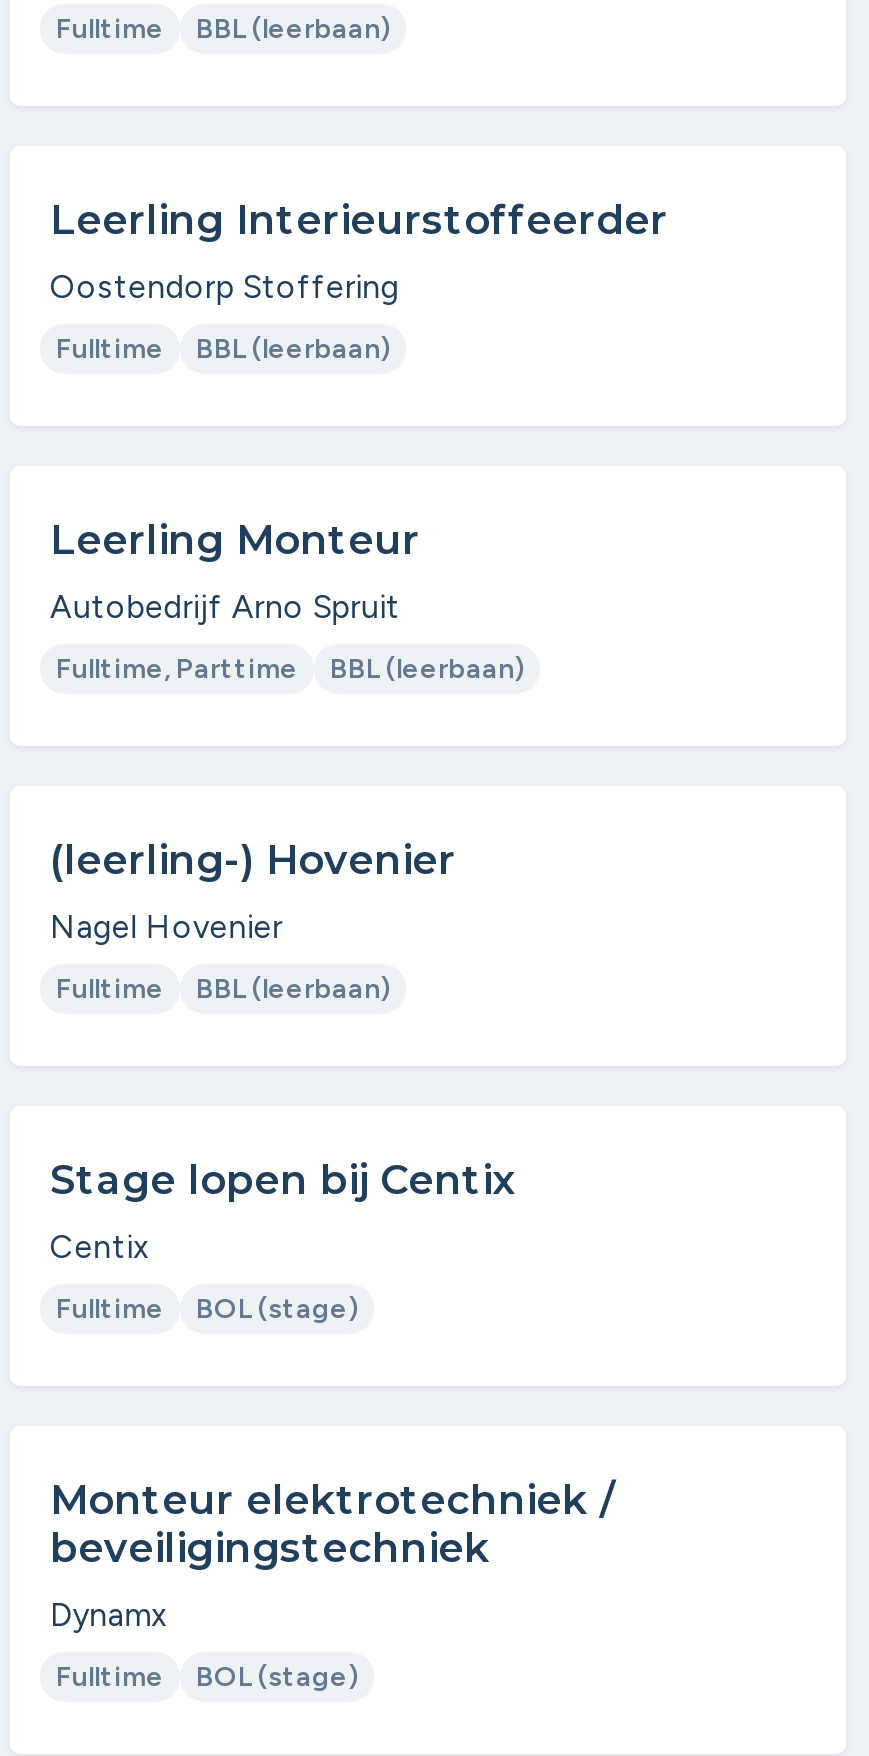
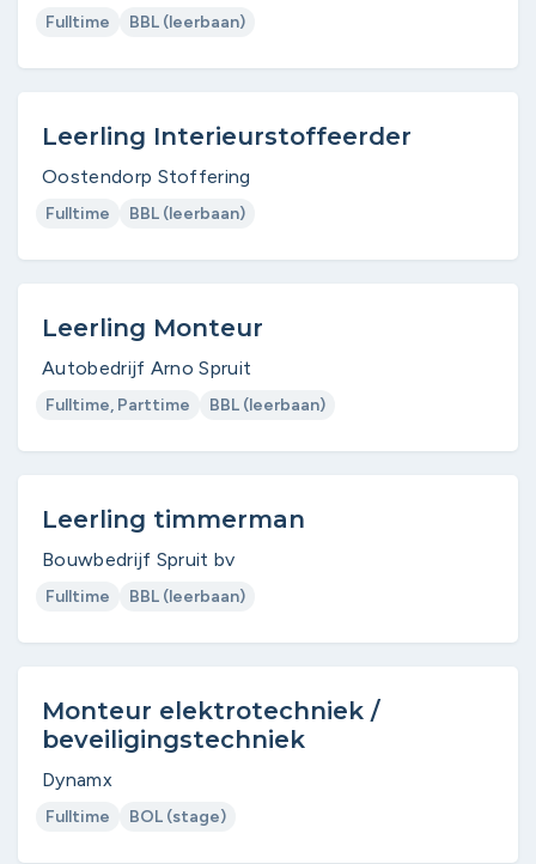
[50,836,456,884] (leerling-) Hovenier -> [42,505,305,534] Leerling timmerman
[50,908,283,946] Nagel Hovenier -> [42,548,235,571] Bouwbedrijf Spruit bv
[50,1156,514,1326] Stage lopen bij Centix | Centix | Fulltime | BOL (stage) -> none

